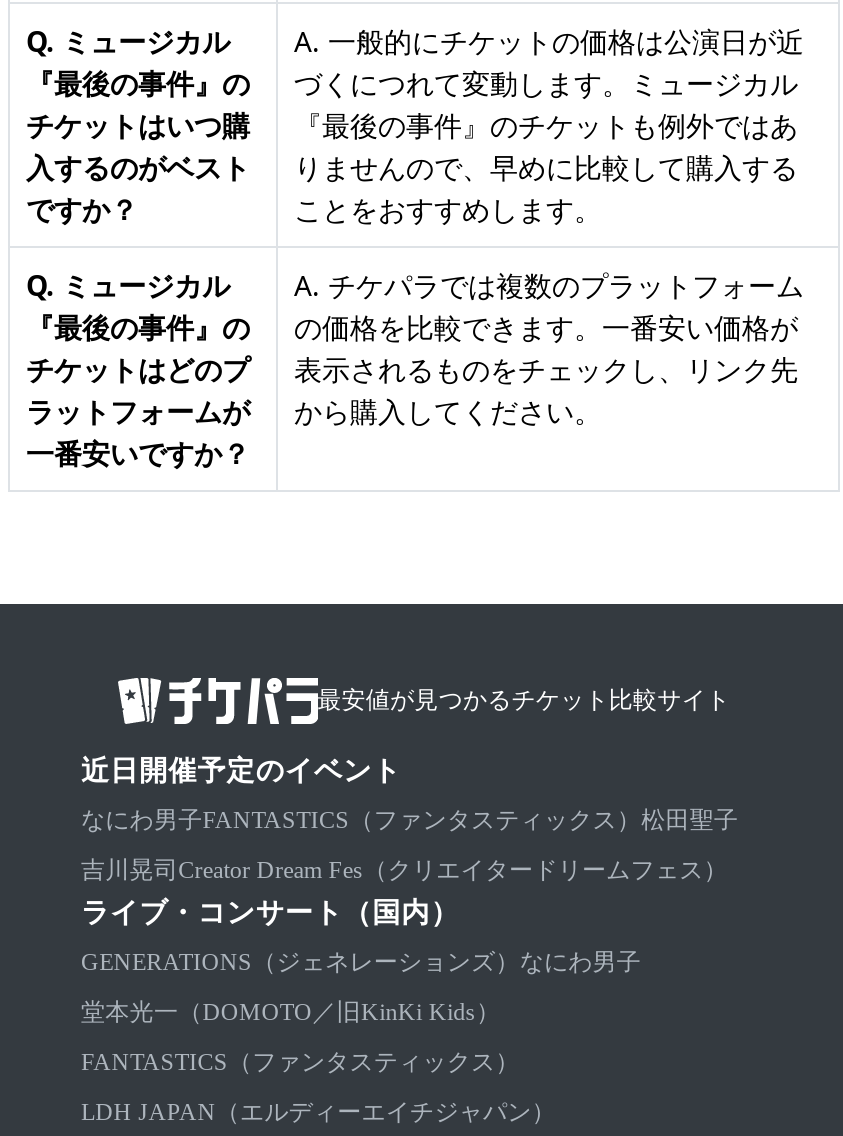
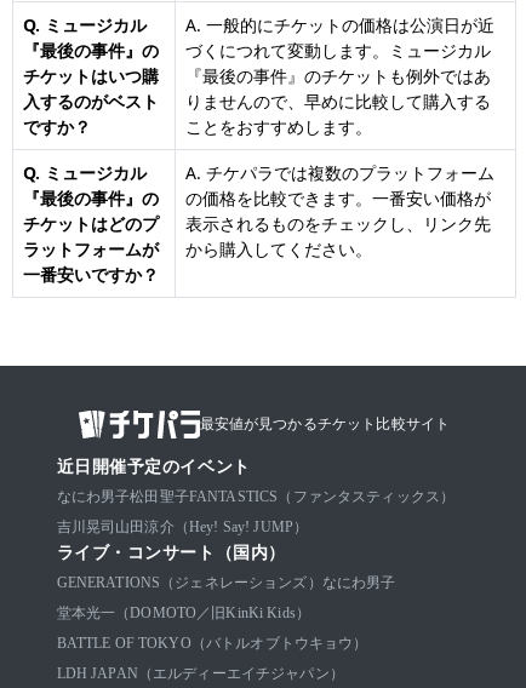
[81,806,738,834] なにわ男子FANTASTICS（ファンタスティックス）松田聖子 -> [56,488,455,505] なにわ男子松田聖子FANTASTICS（ファンタスティックス）
[81,856,728,884] 吉川晃司Creator Dream Fes（クリエイタードリームフェス） -> [56,519,308,536] 吉川晃司山田涼介（Hey! Say! JUMP）
[81,1048,520,1076] FANTASTICS（ファンタスティックス） -> [56,635,368,652] BATTLE OF TOKYO（バトルオブトウキョウ）

